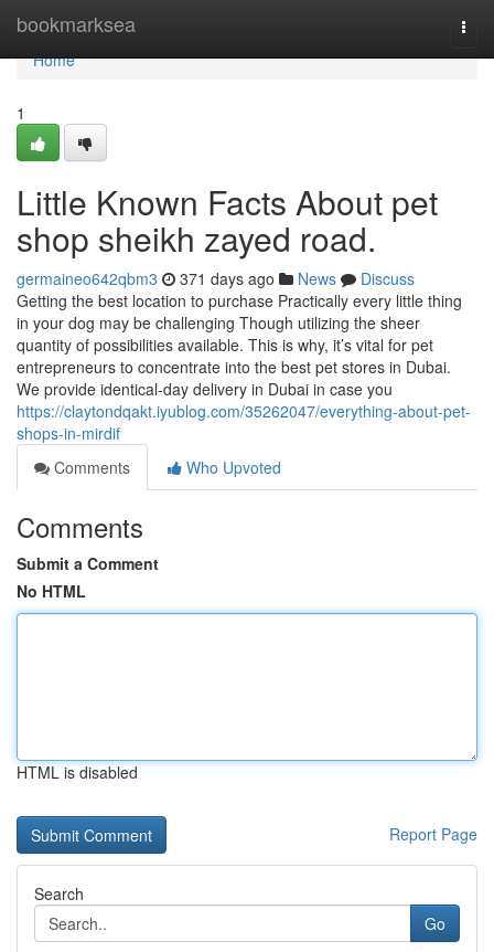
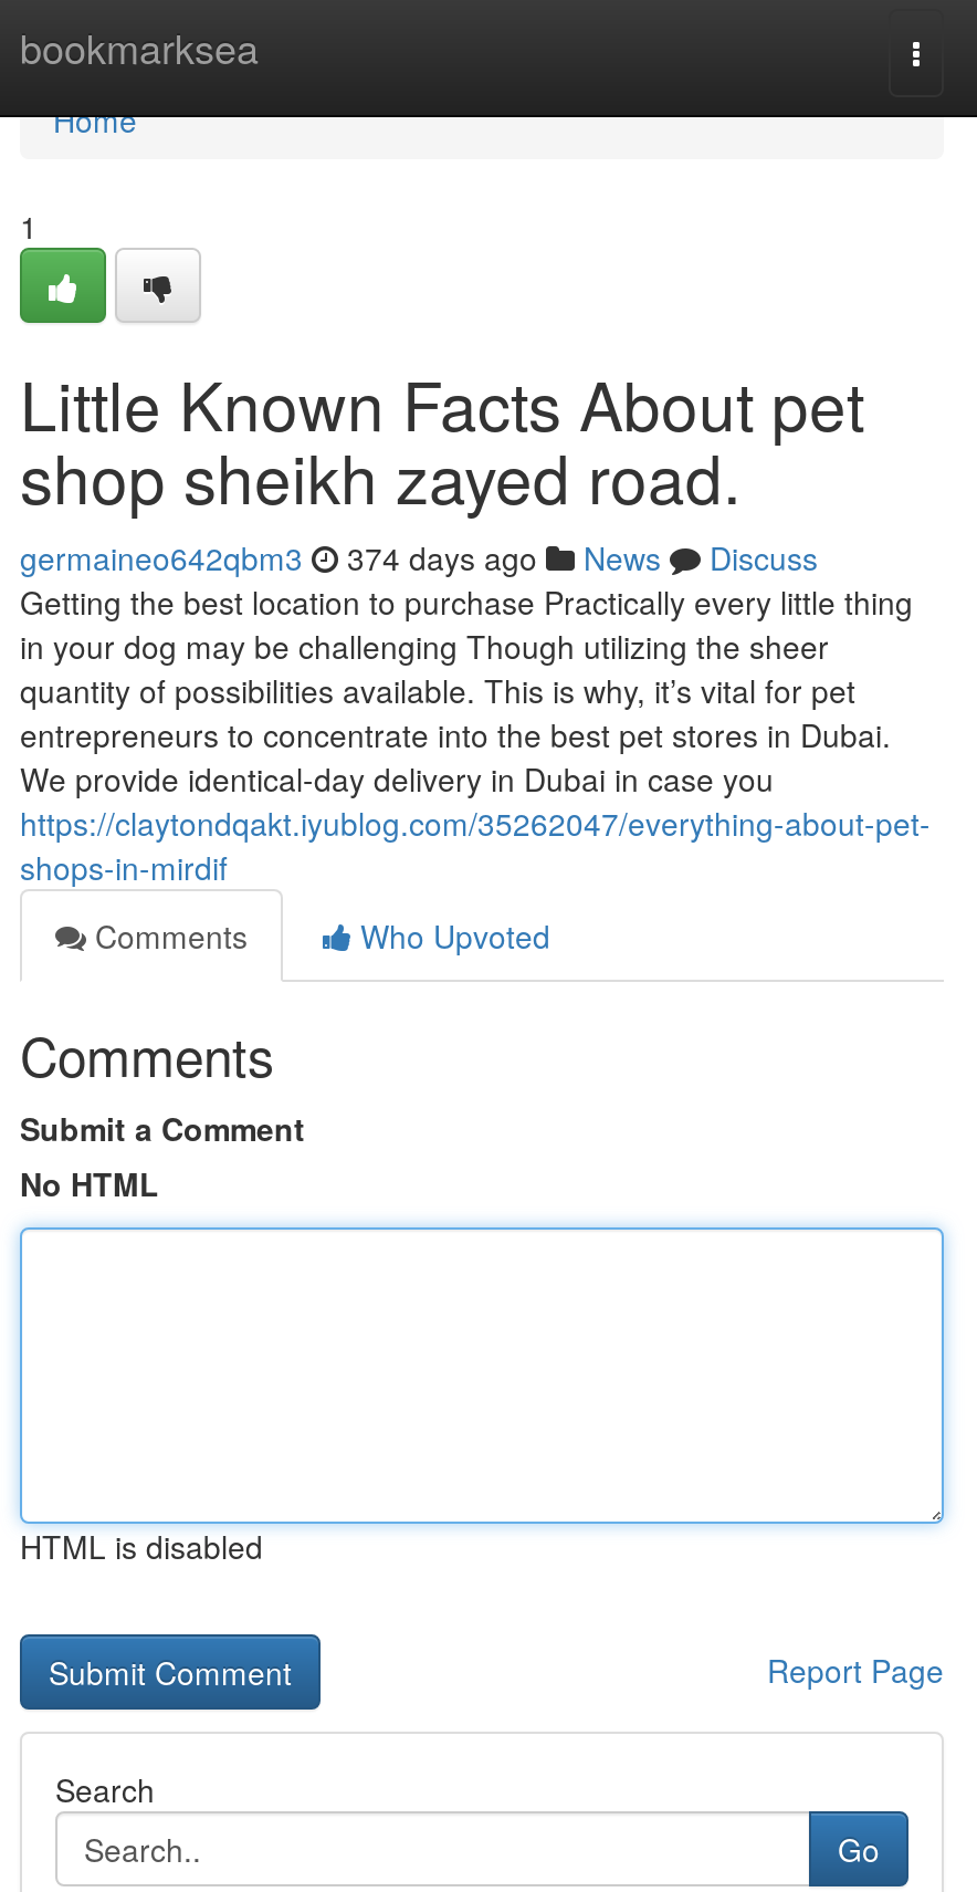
[17,267,415,289] germaineo642qbm3 371 days ago News Discuss -> [20,535,818,579] germaineo642qbm3 374 days ago News Discuss

